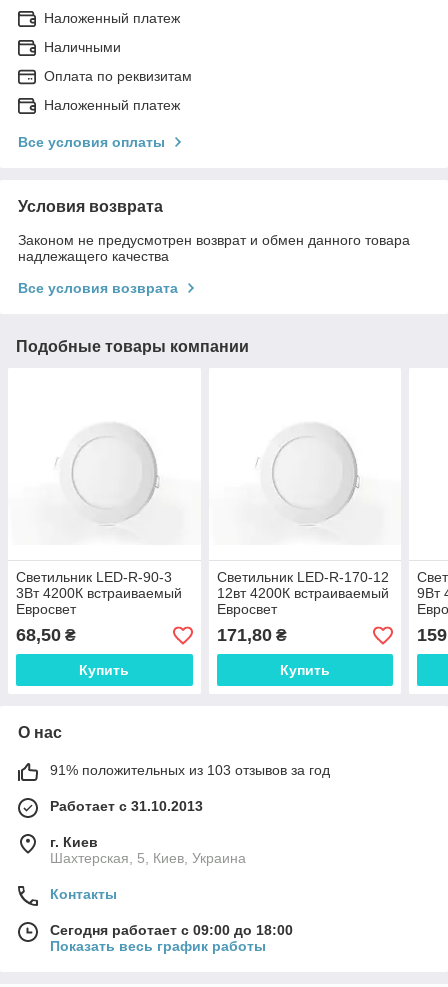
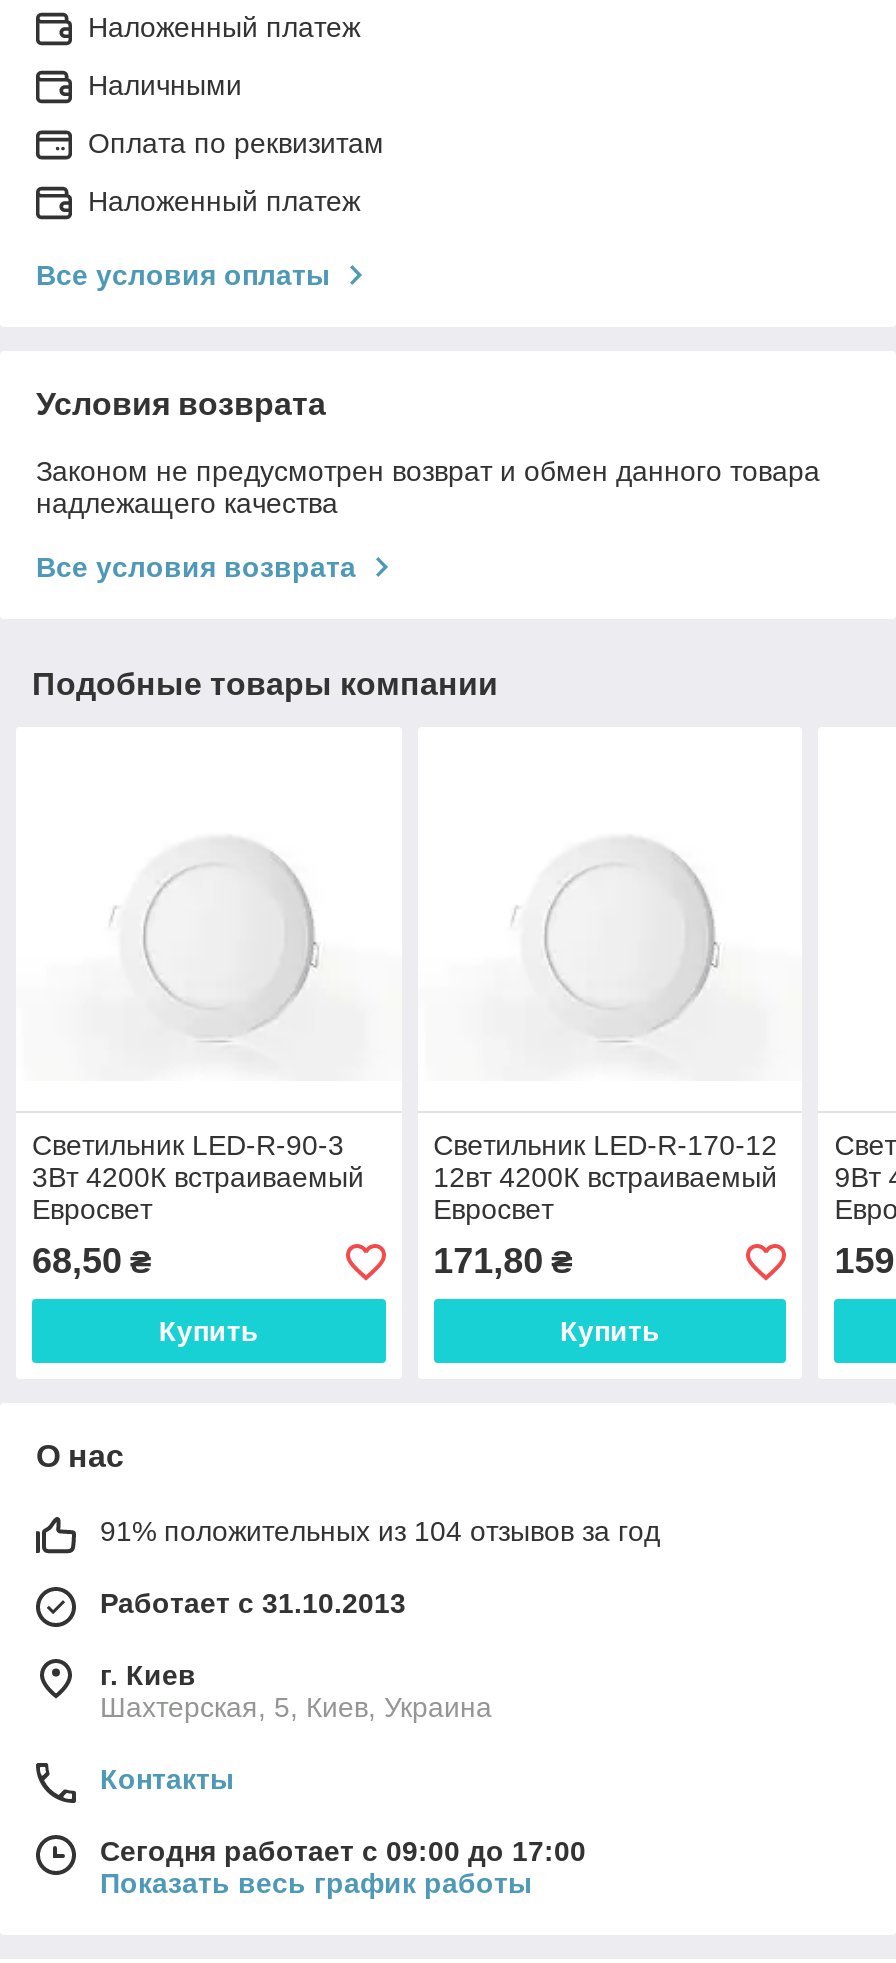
[50,762,330,778] 91% положительных из 103 отзывов за год -> [100,1516,660,1548] 91% положительных из 104 отзывов за год
[50,922,293,938] Сегодня работает с 09:00 до 18:00 -> [100,1836,586,1868] Сегодня работает с 09:00 до 17:00

